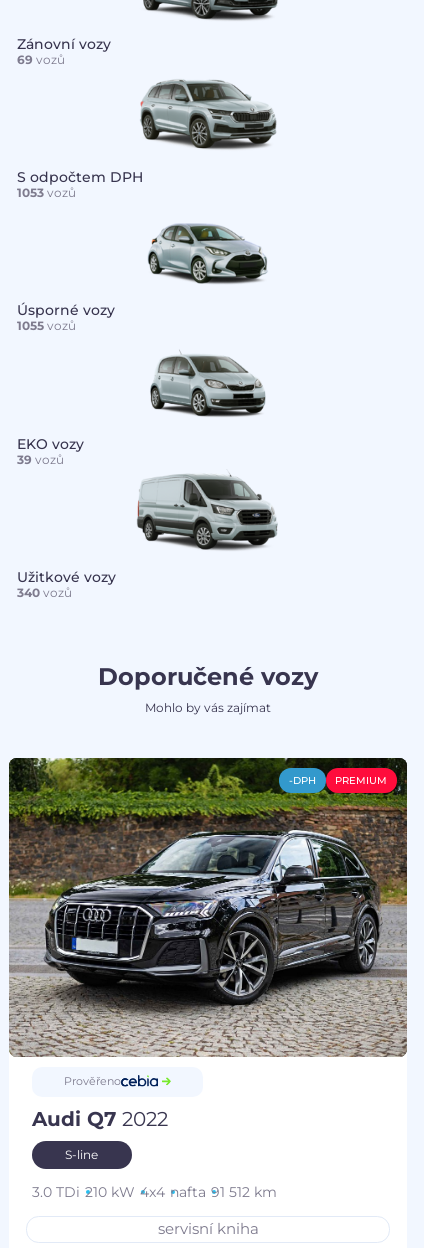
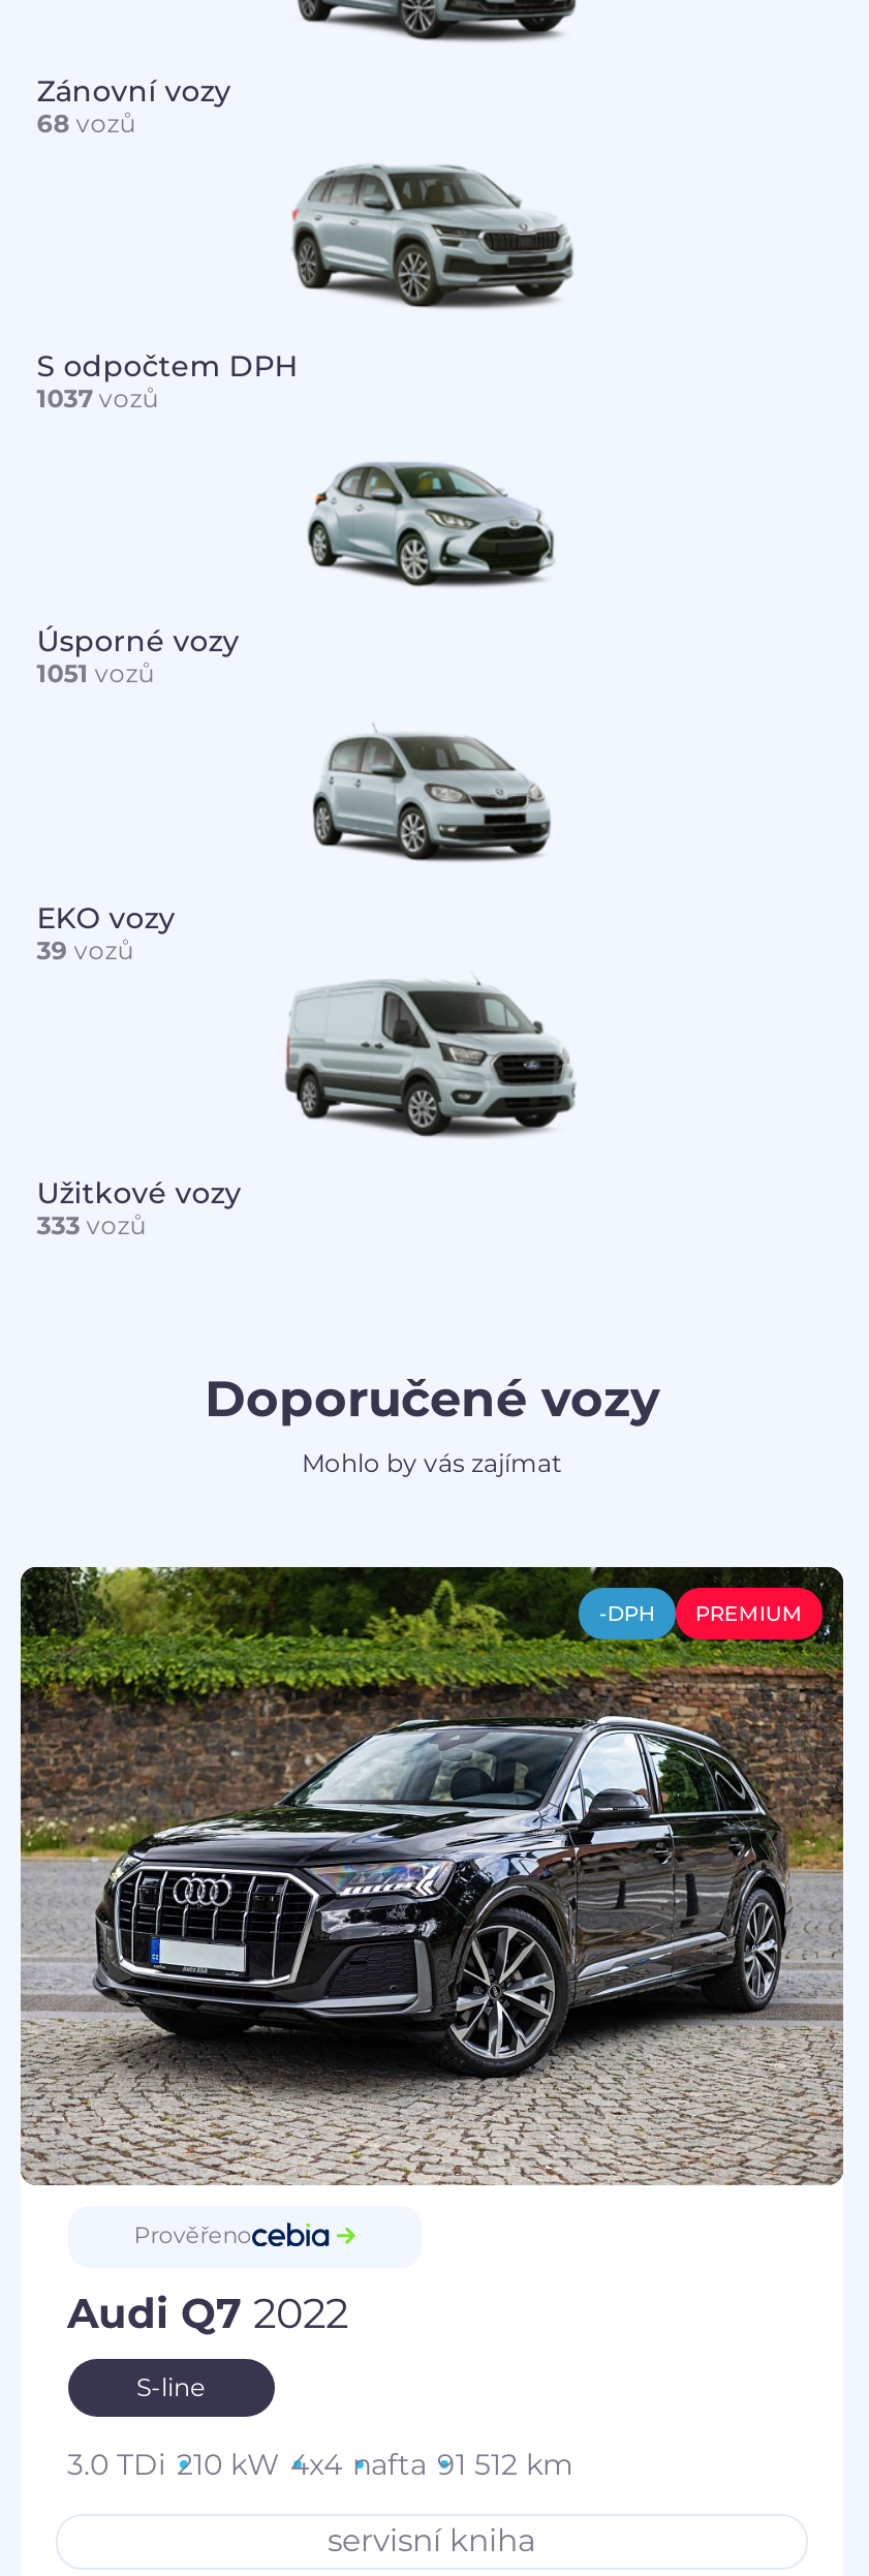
[17,52,65,67] 69 vozů -> [37,107,136,138] 68 vozů
[17,185,76,200] 1053 vozů -> [37,382,159,413] 1037 vozů
[17,318,76,333] 1055 vozů -> [37,658,154,689] 1051 vozů
[17,585,72,600] 340 vozů -> [37,1209,146,1240] 333 vozů

